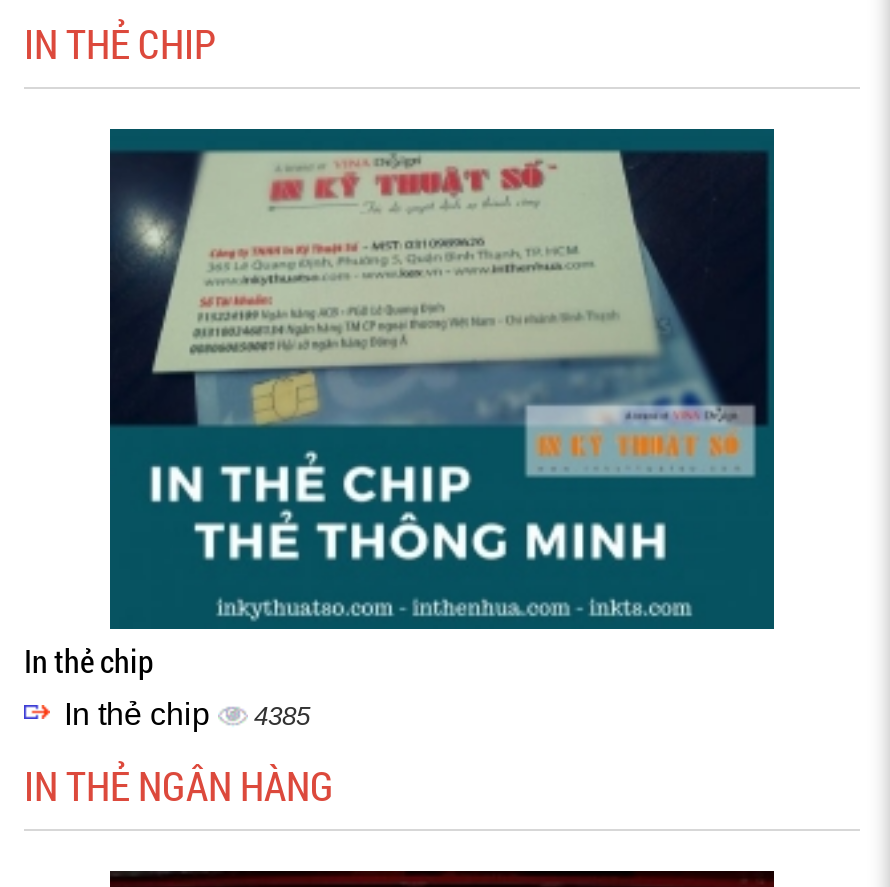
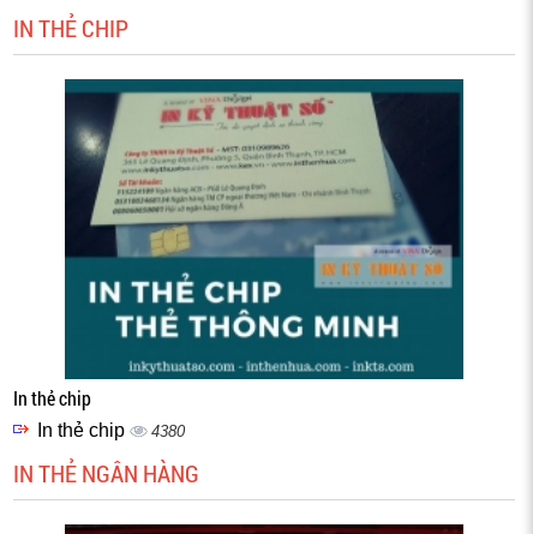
[64,697,310,731] In thẻ chip 4385 -> [37,420,185,440] In thẻ chip 4380

